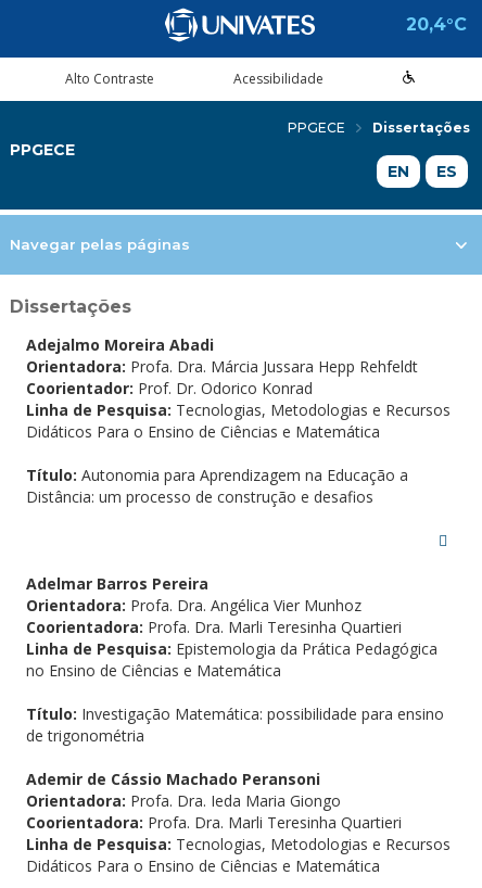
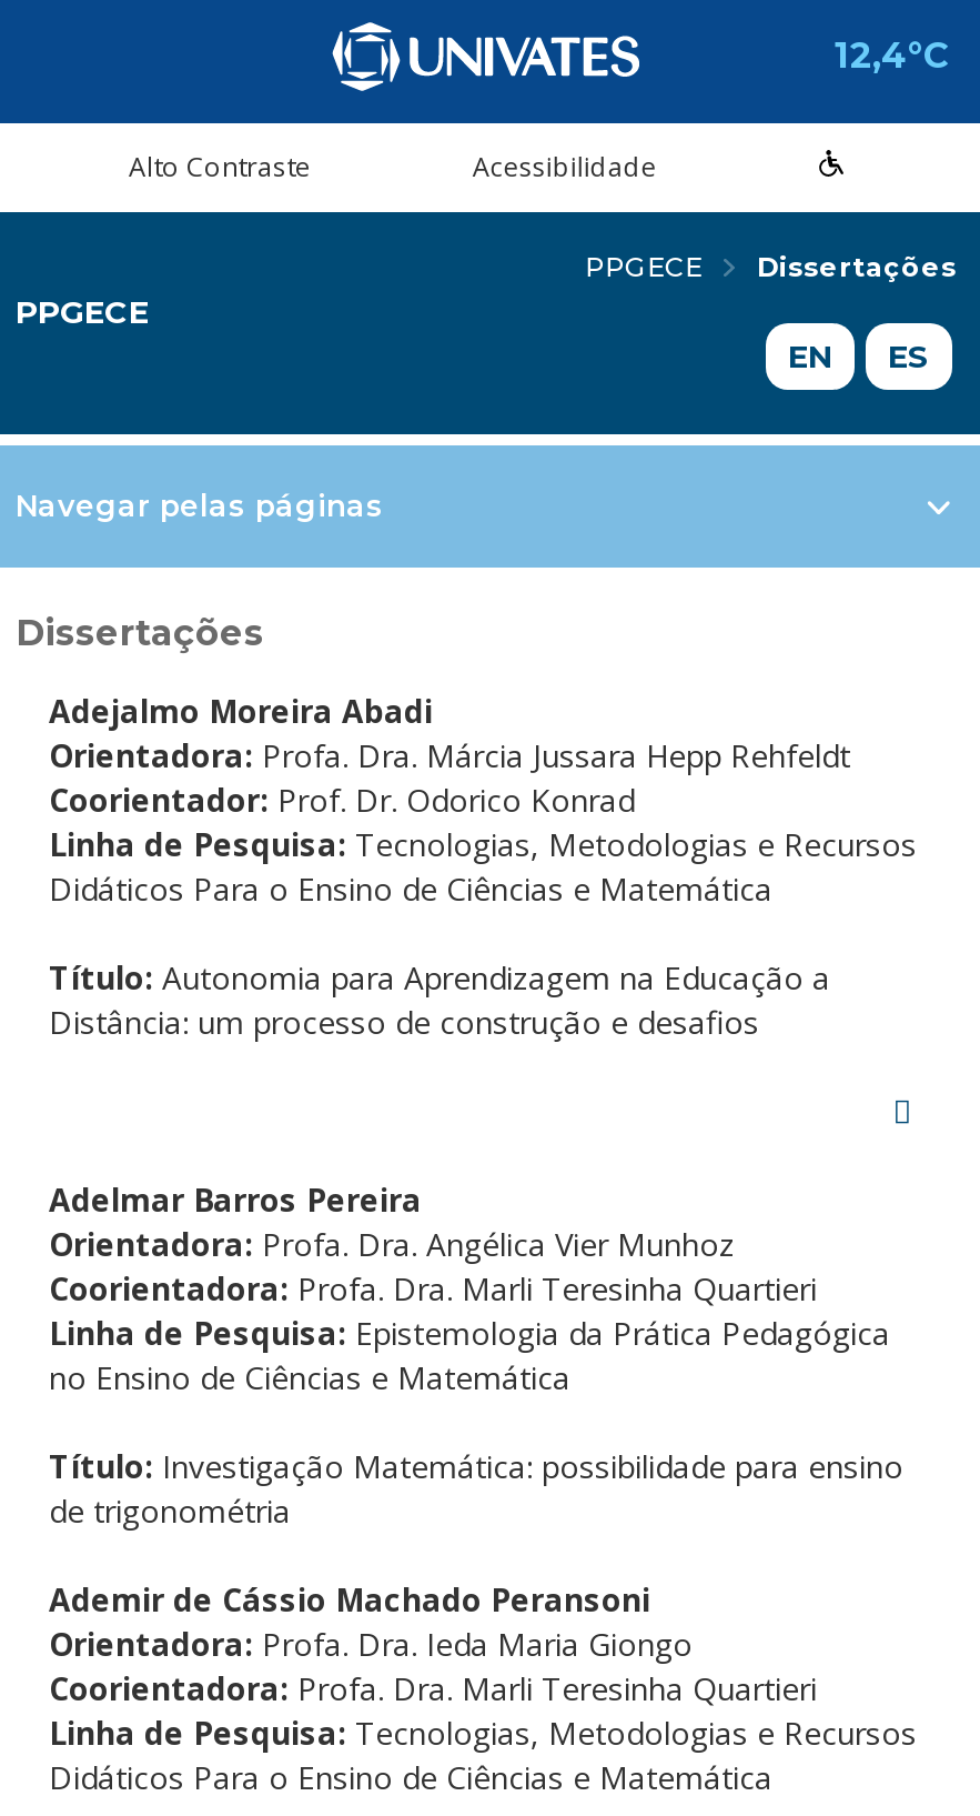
[406,14,467,35] 20,4°C -> [835,34,950,77] 12,4°C

